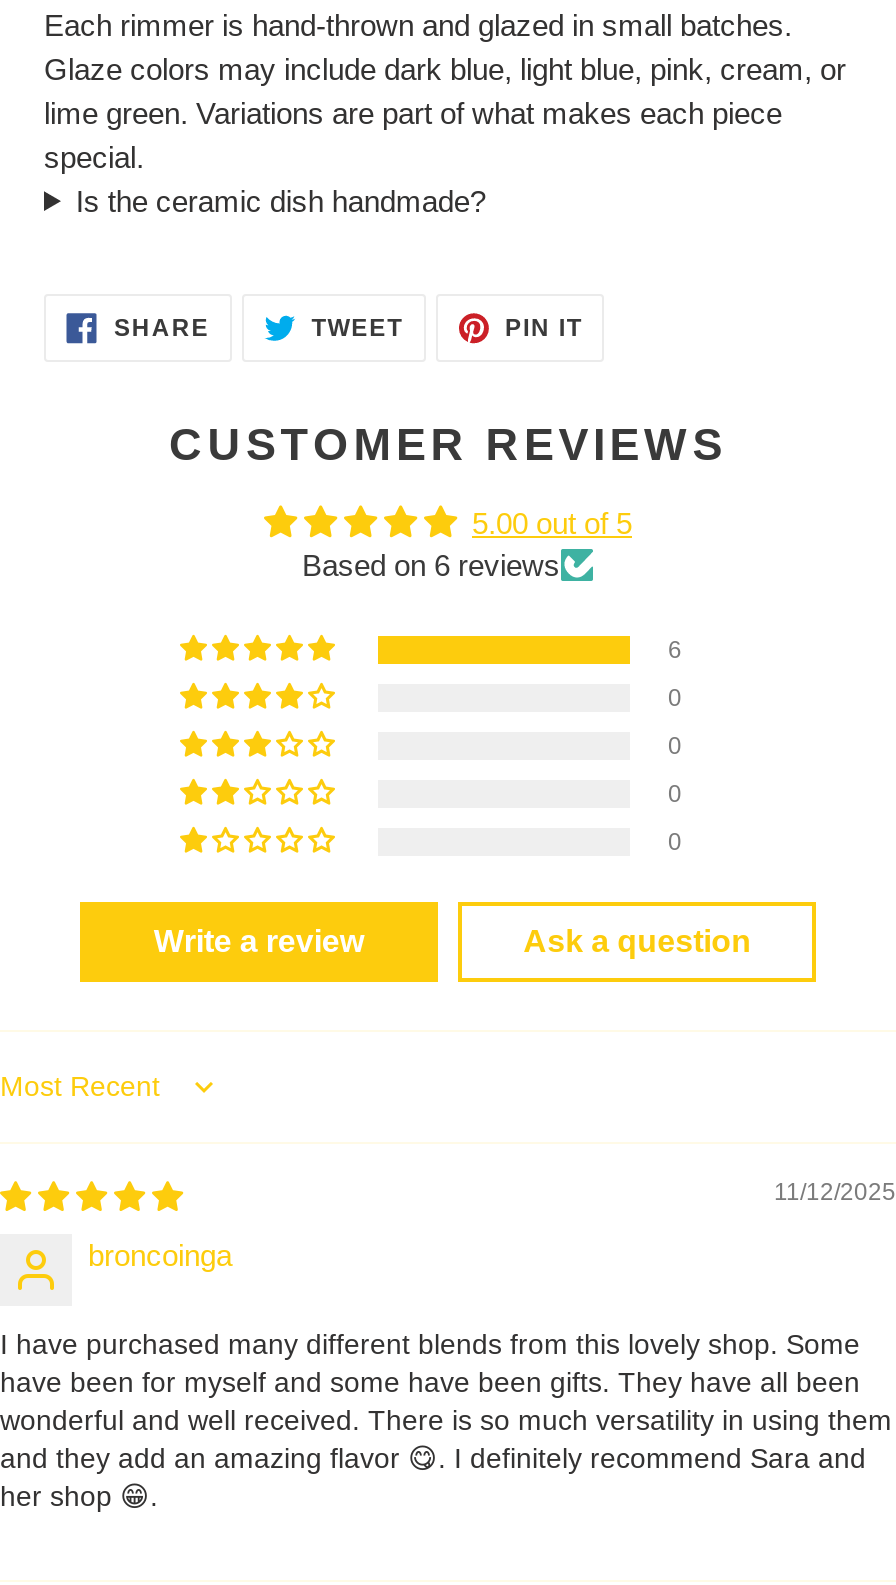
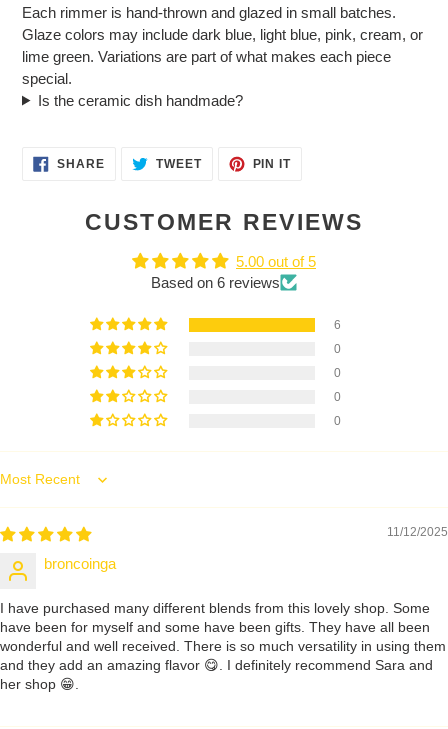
[154,923,751,957] Write a review | Ask a question -> none

